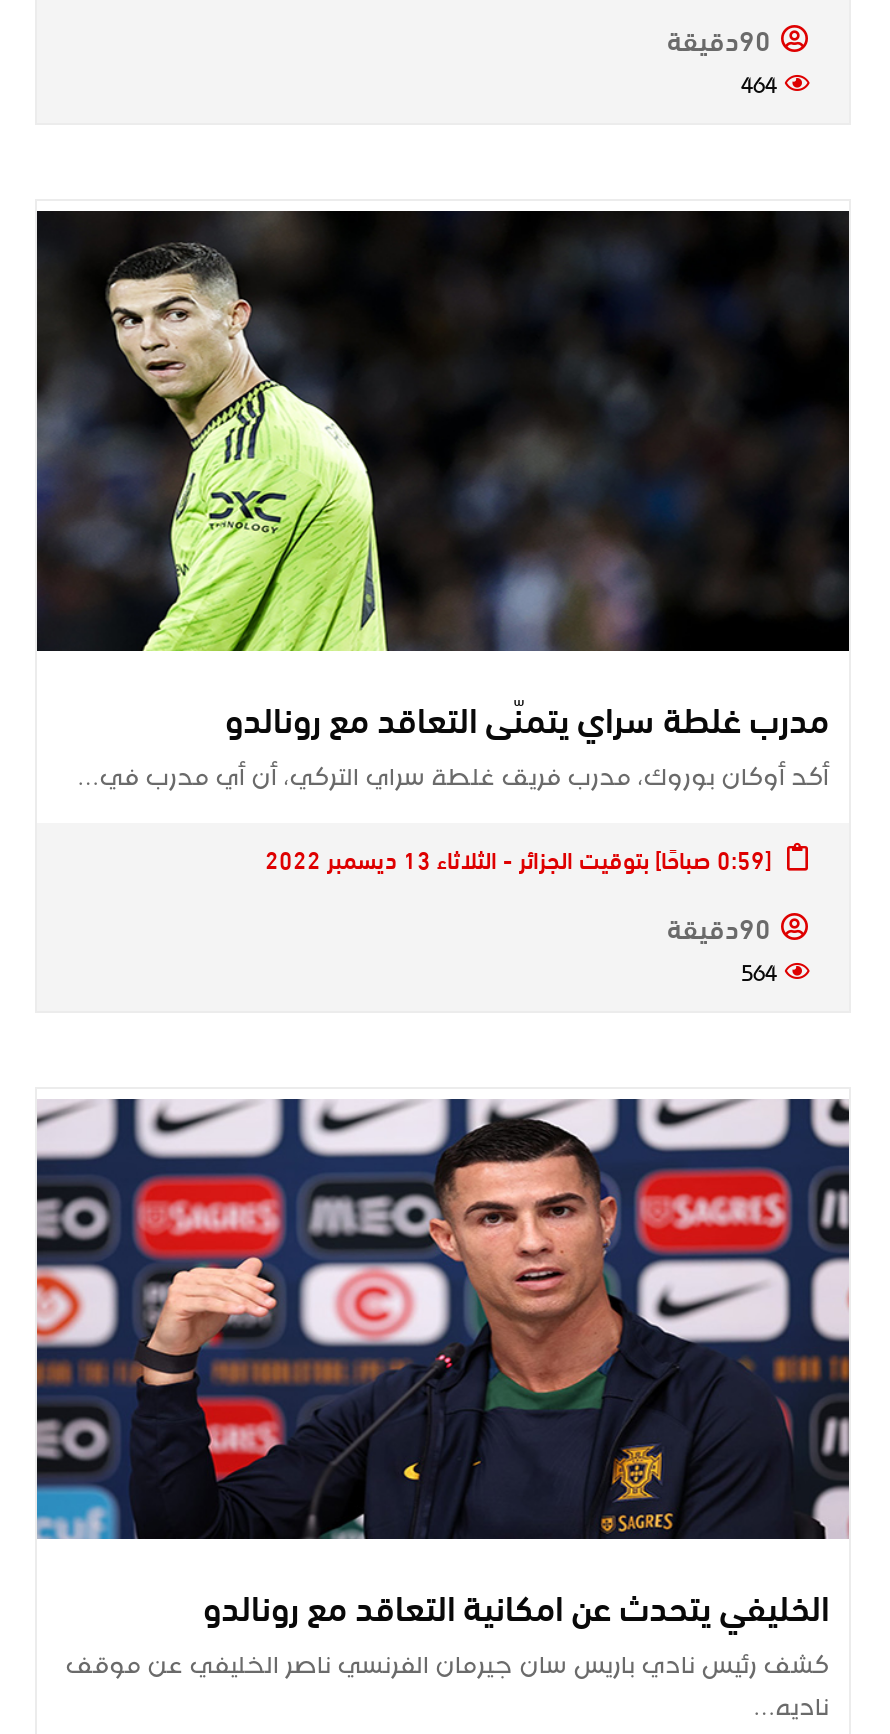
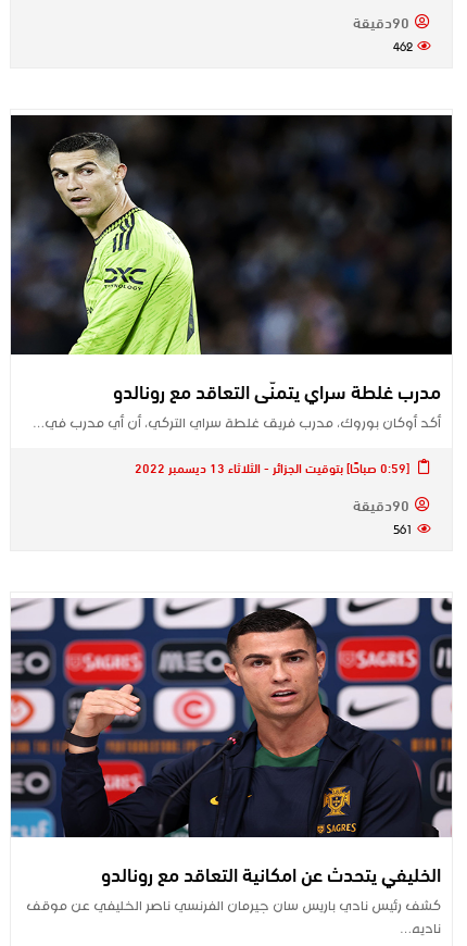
[741,58,777,102] 464 -> [393,32,413,56] 462
[741,946,777,990] 564 -> [393,515,413,539] 561

